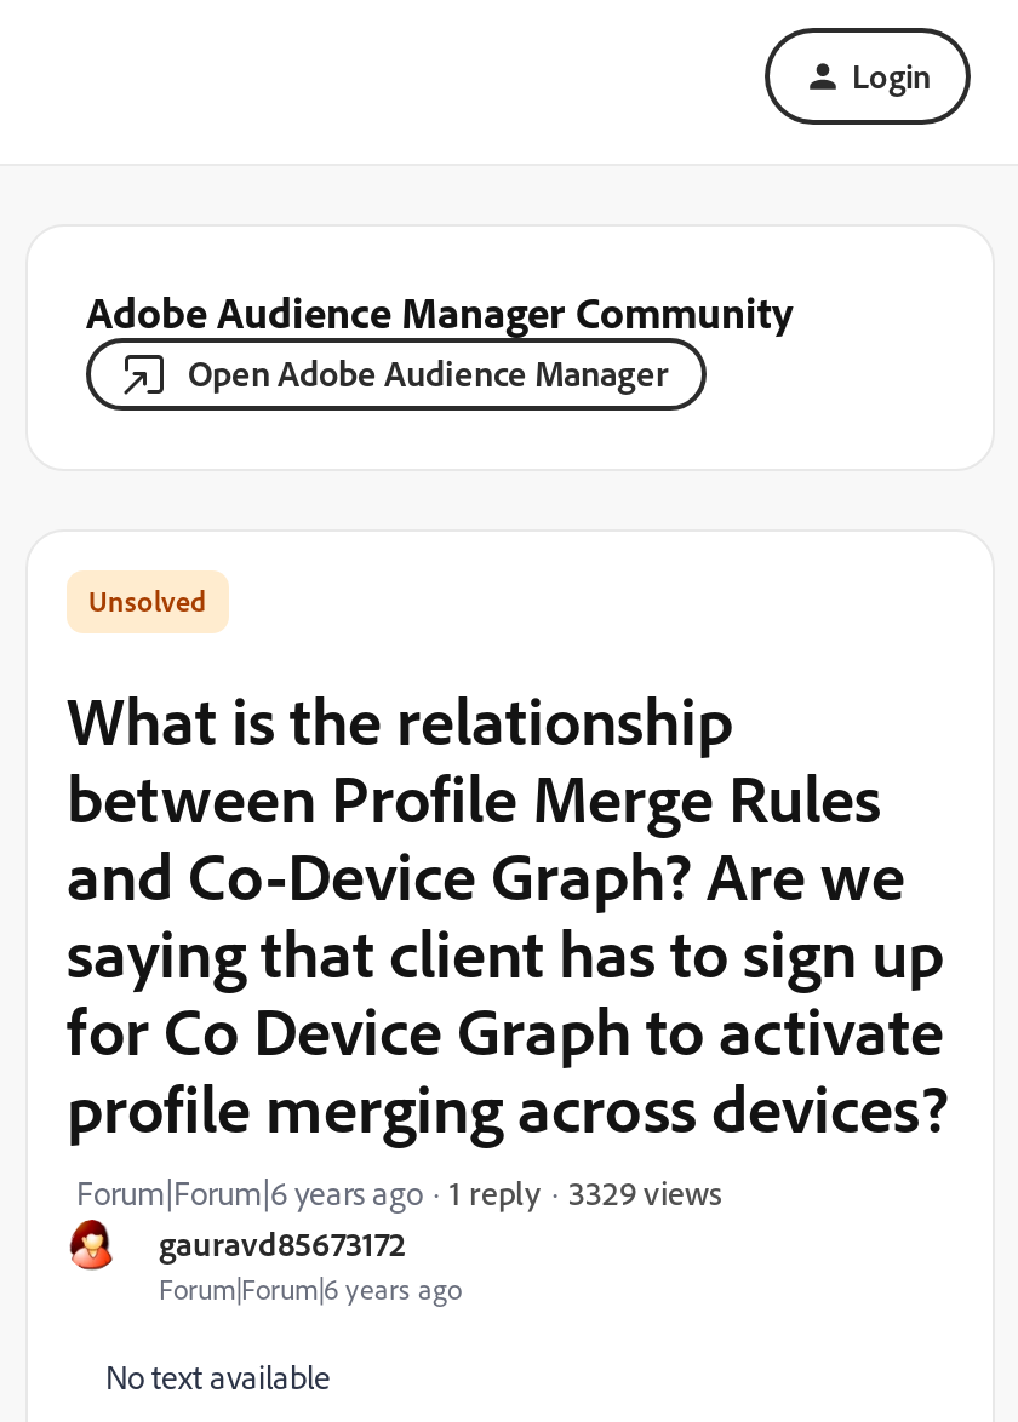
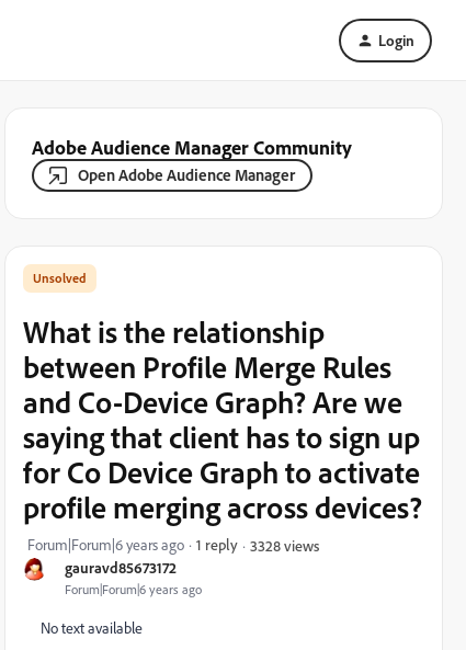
[568,1170,721,1211] 3329 views -> [250,535,319,554] 3328 views

